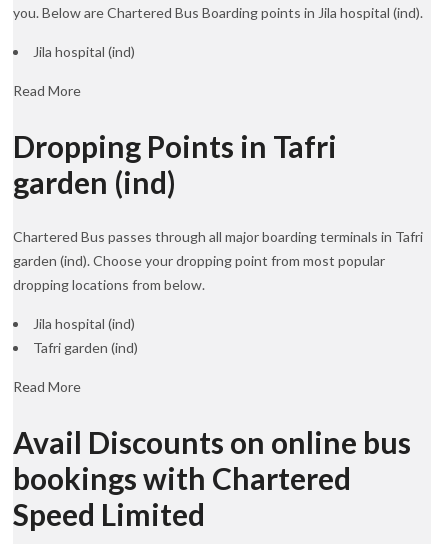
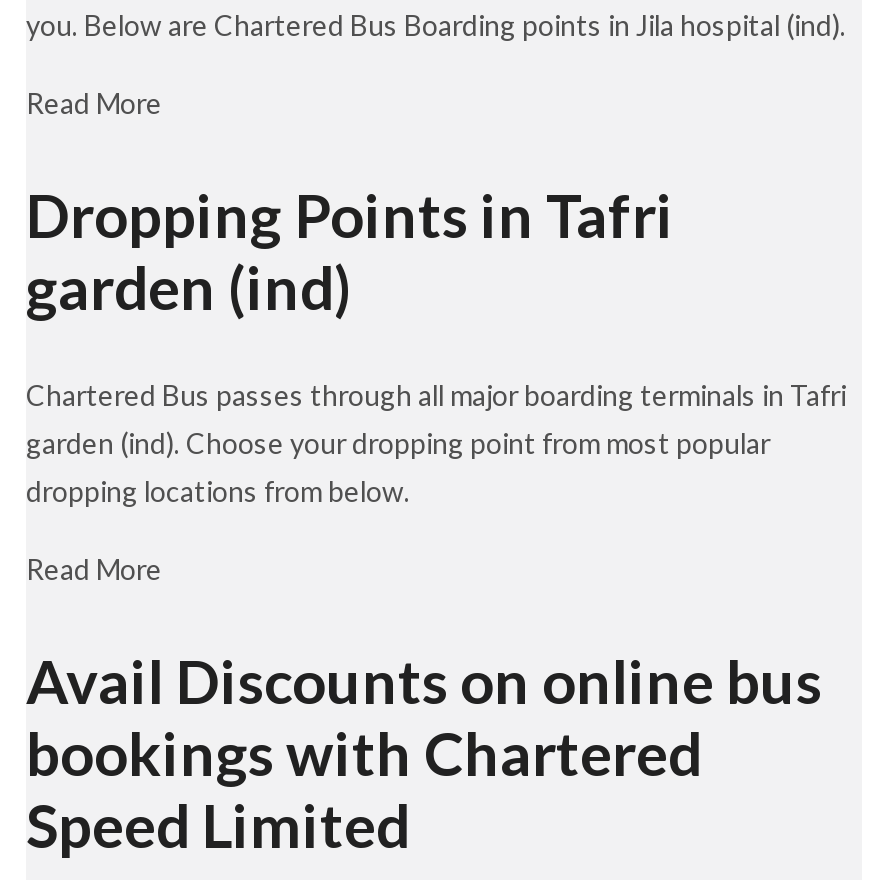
[33,43,135,60] Jila hospital (ind) -> none
[33,315,138,356] Jila hospital (ind) | Tafri garden (ind) -> none

